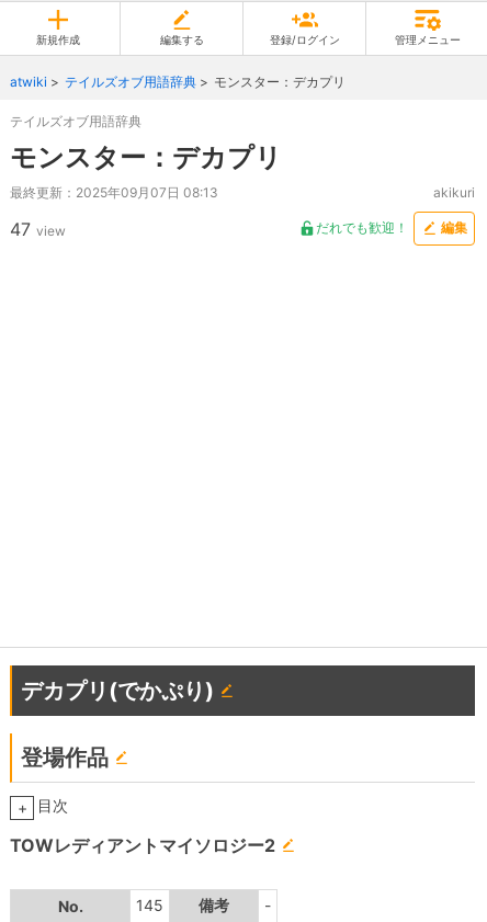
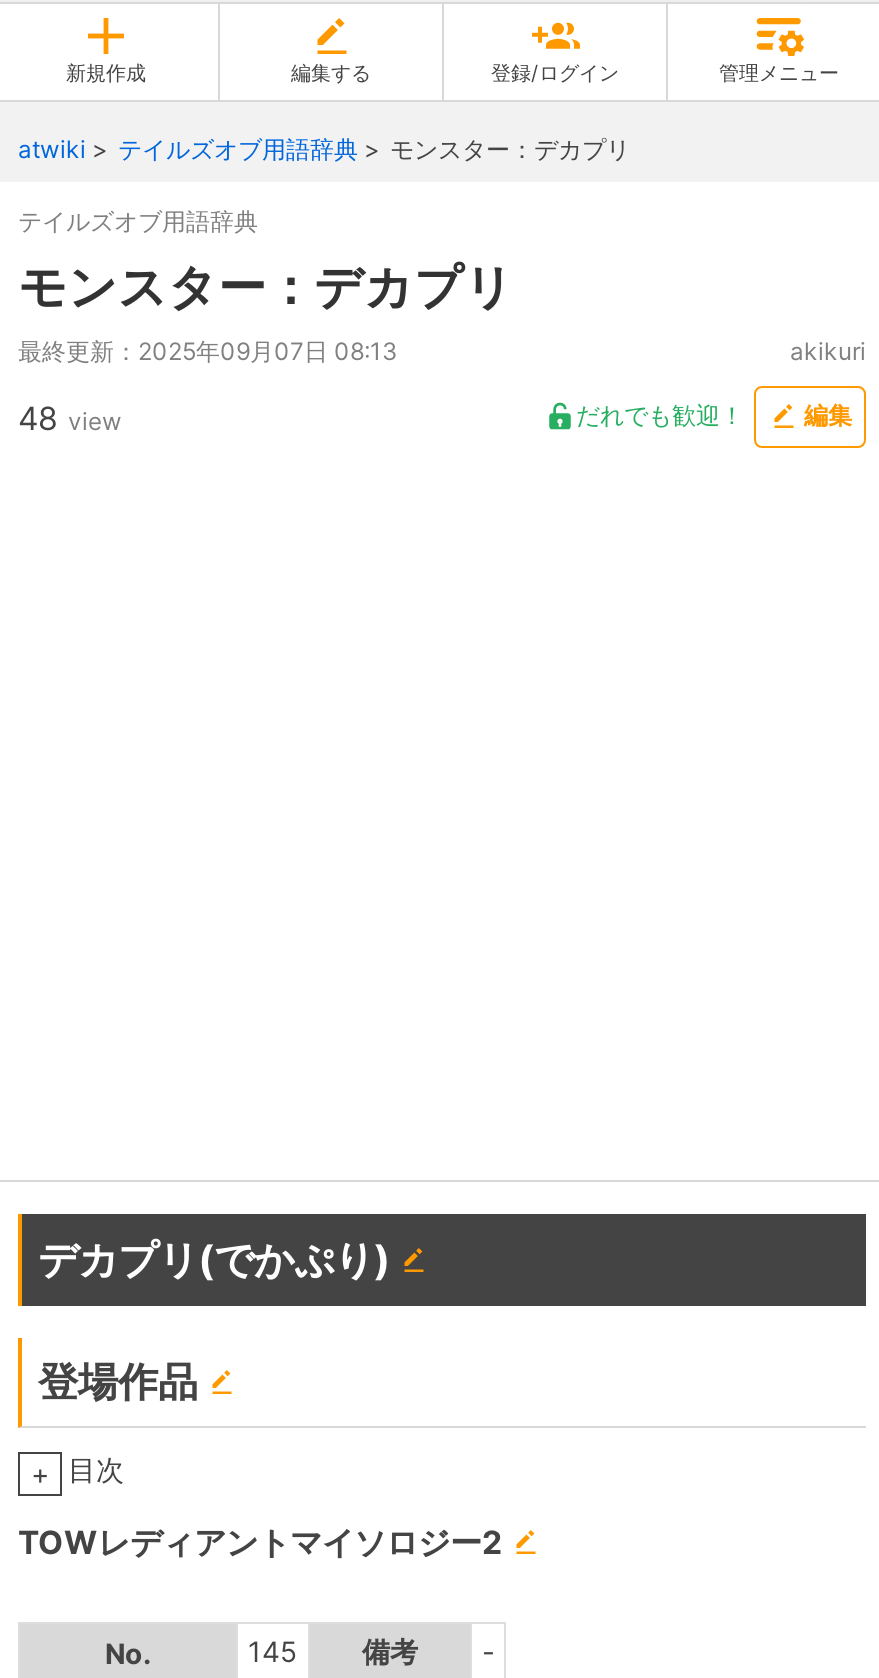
[10,218,66,240] 47 view -> [18,397,122,437] 48 view

